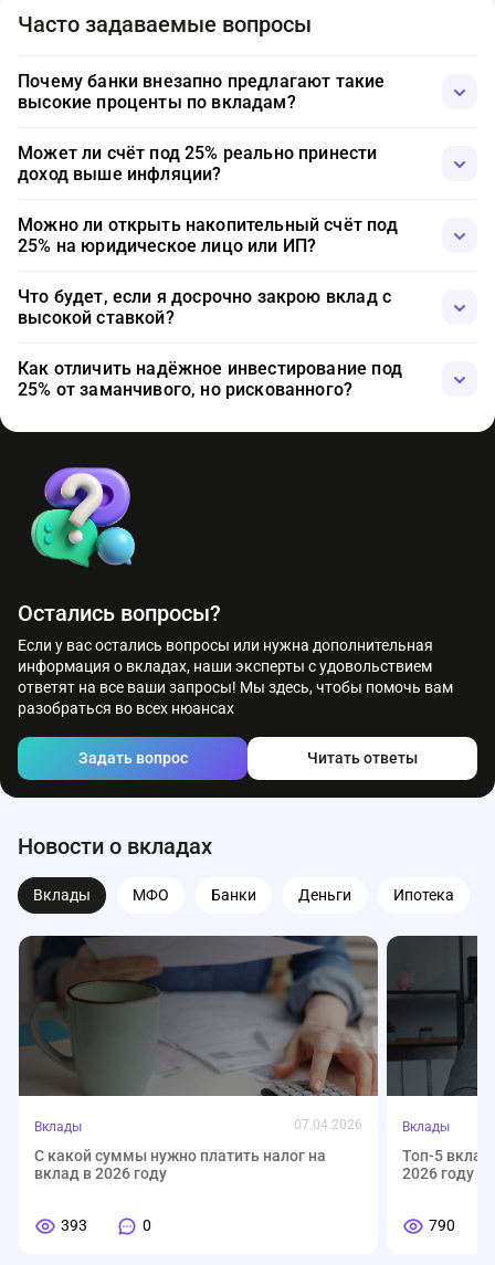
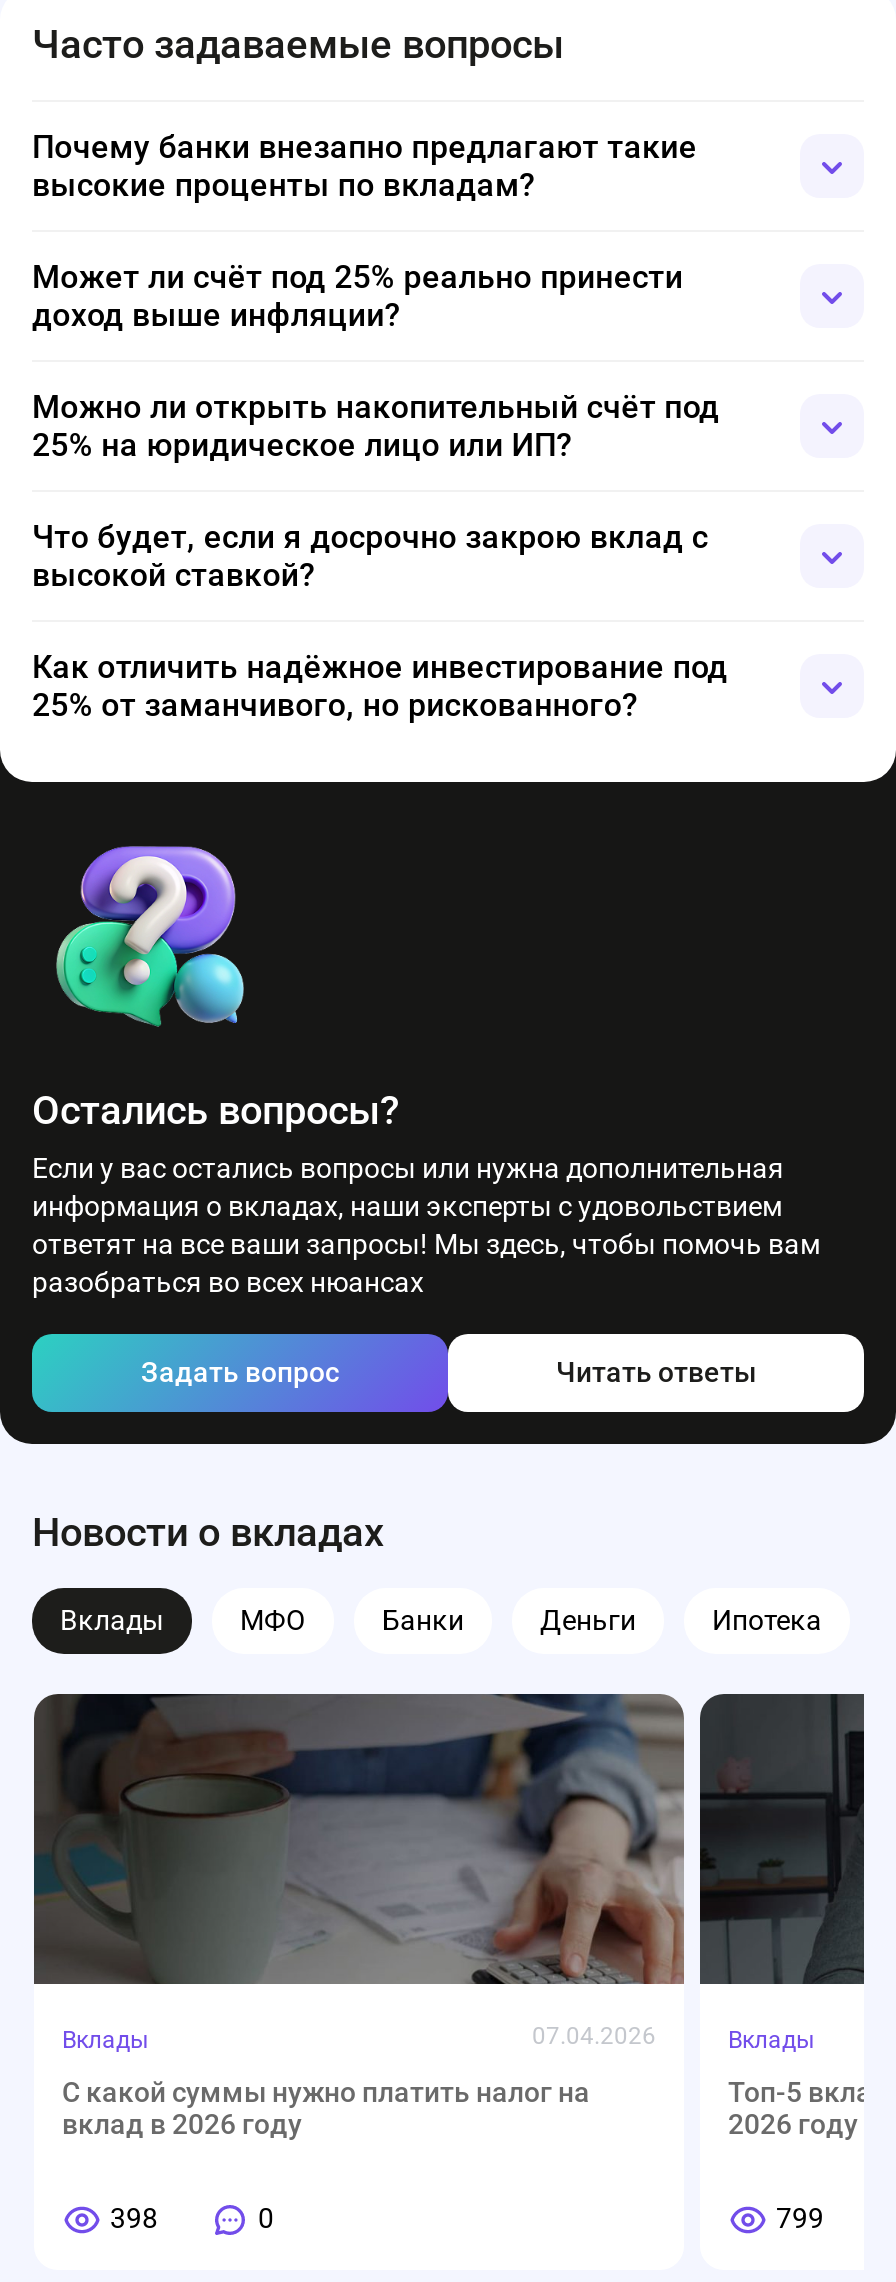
[61,1217,87,1235] 393 -> [110,2203,158,2235] 398
[429,1217,455,1235] 790 -> [776,2203,824,2235] 799

